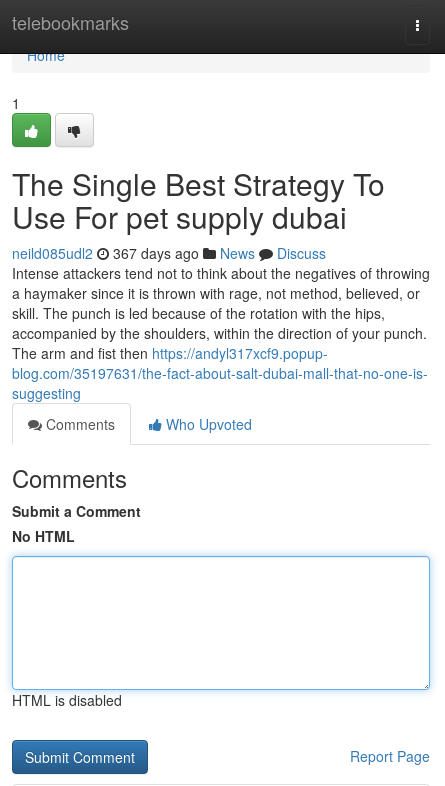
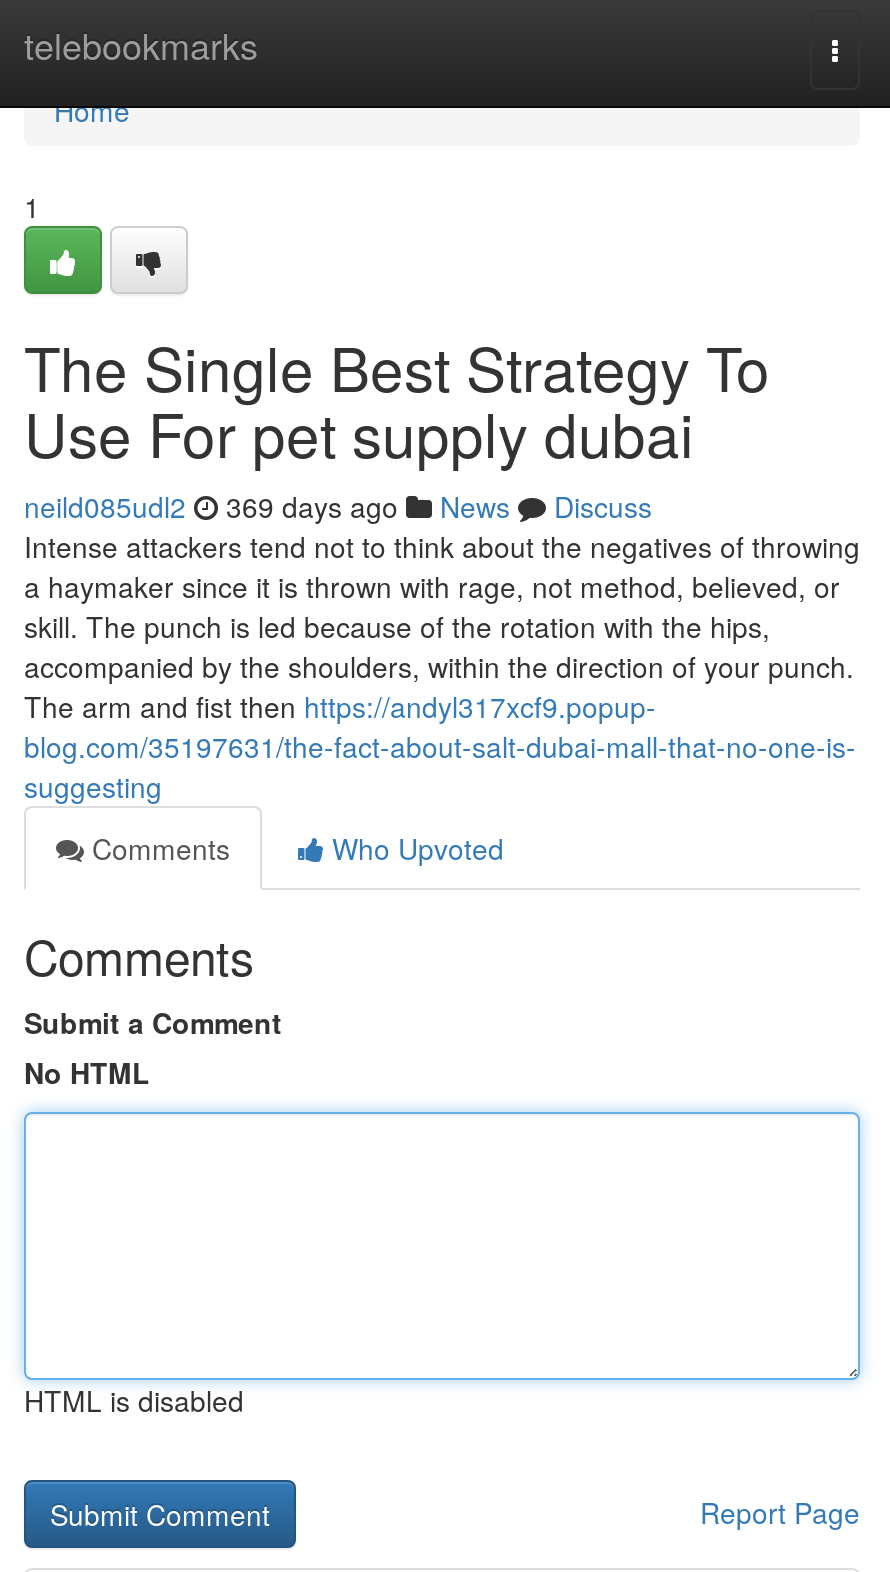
[12,243,326,263] neild085udl2 367 days ago News Discuss -> [24,486,652,526] neild085udl2 369 days ago News Discuss

